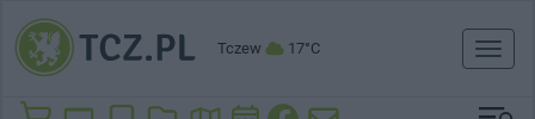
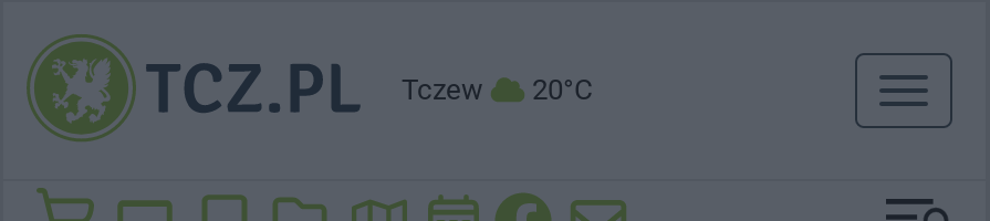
[217,39,320,57] Tczew 17°C -> [402,73,592,106] Tczew 20°C

